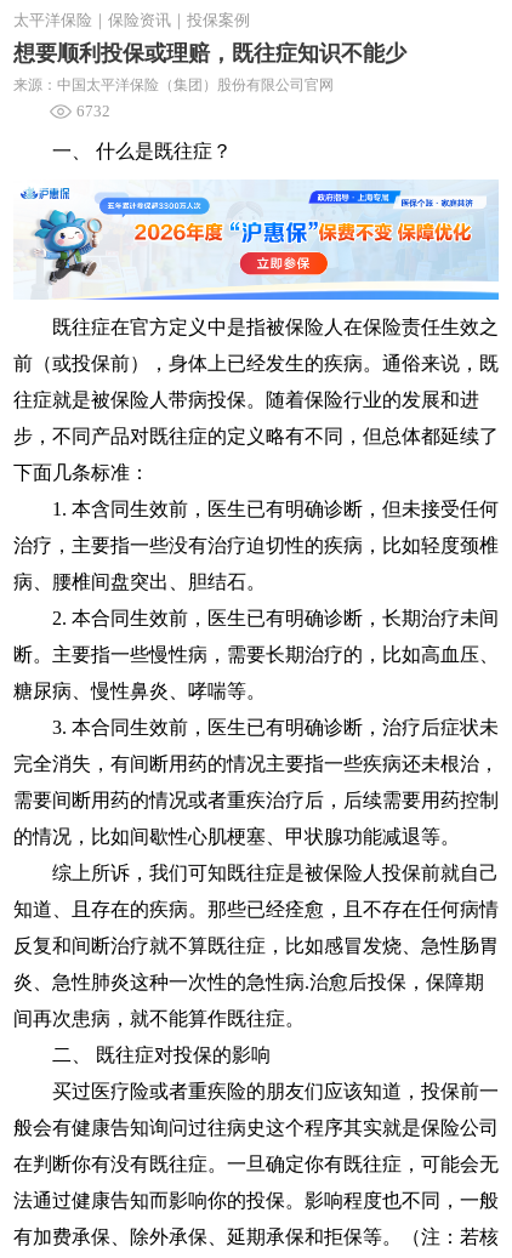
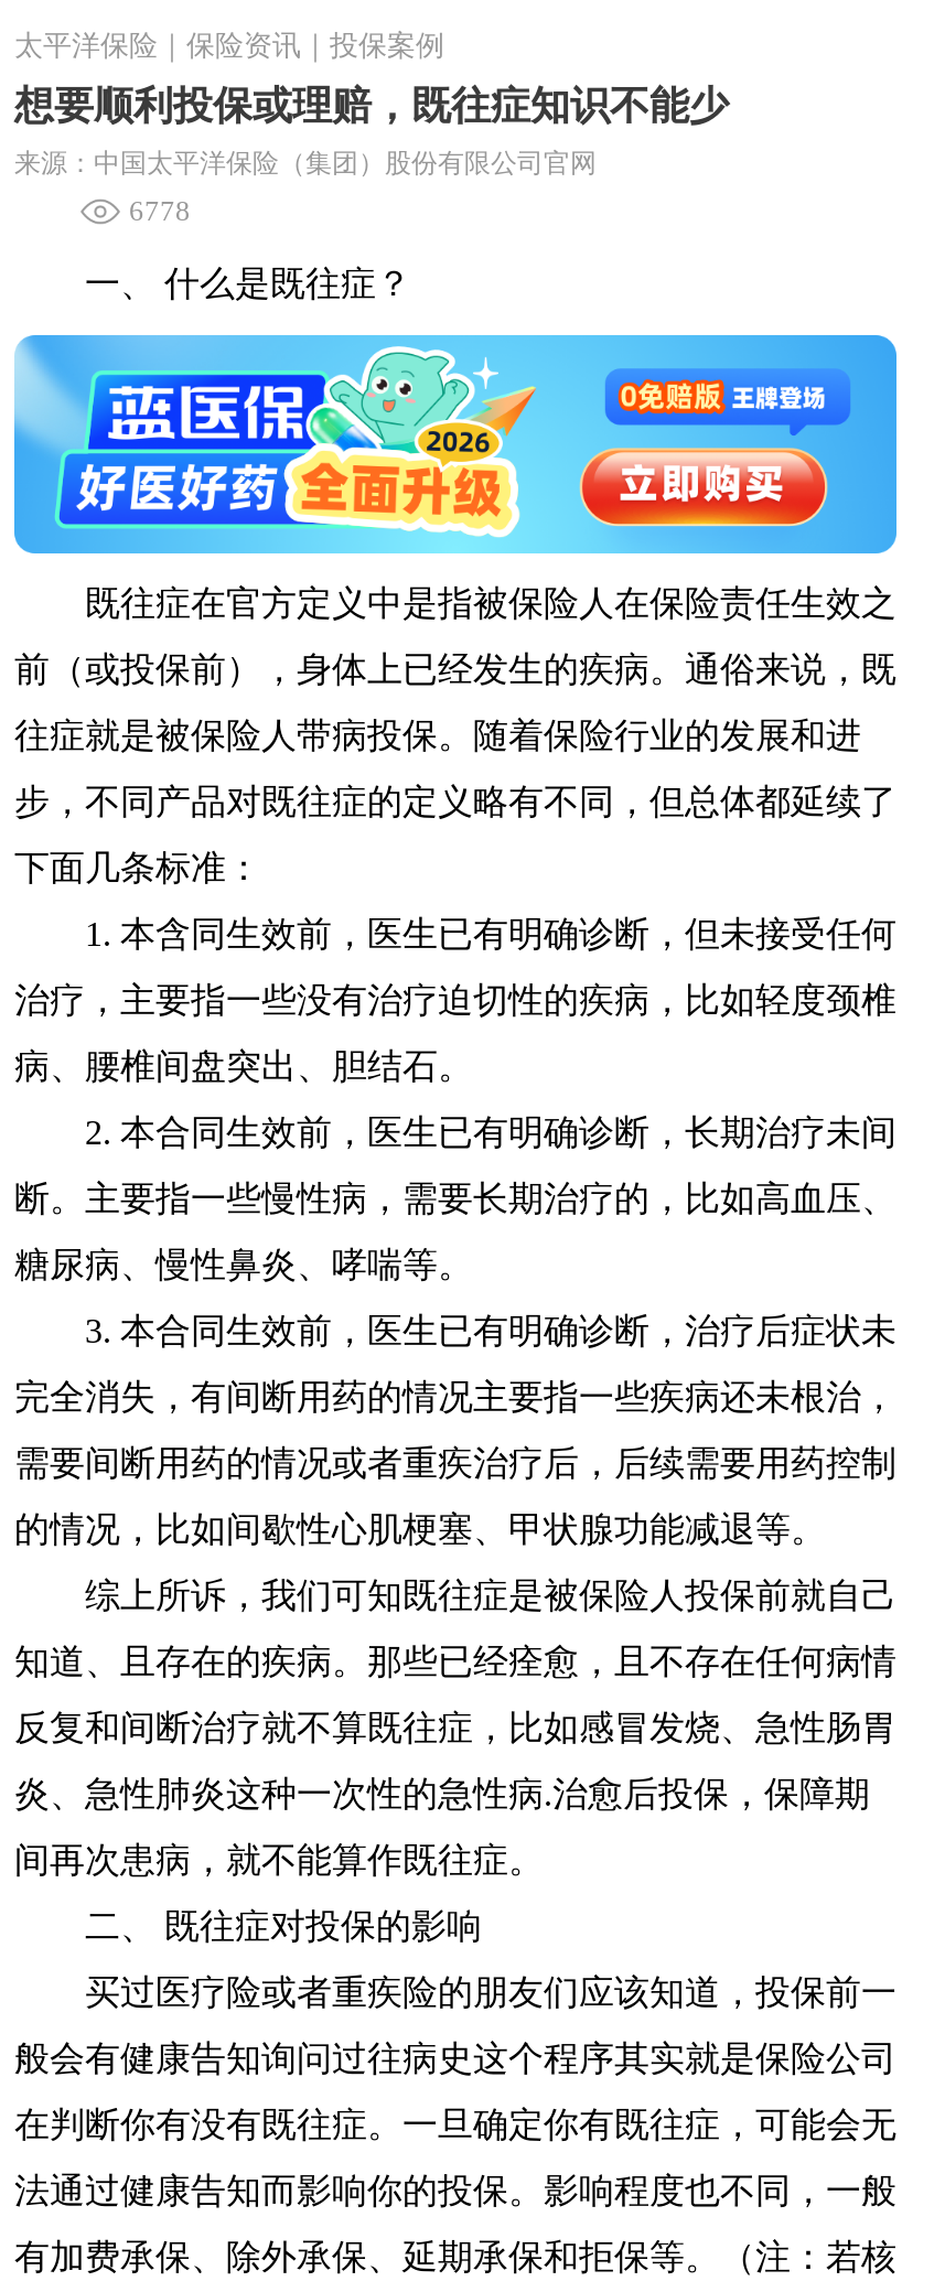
[76,102,110,120] 6732 -> [129,194,191,227] 6778
[13,180,500,301] [image] -> [12,333,899,556] [image]

